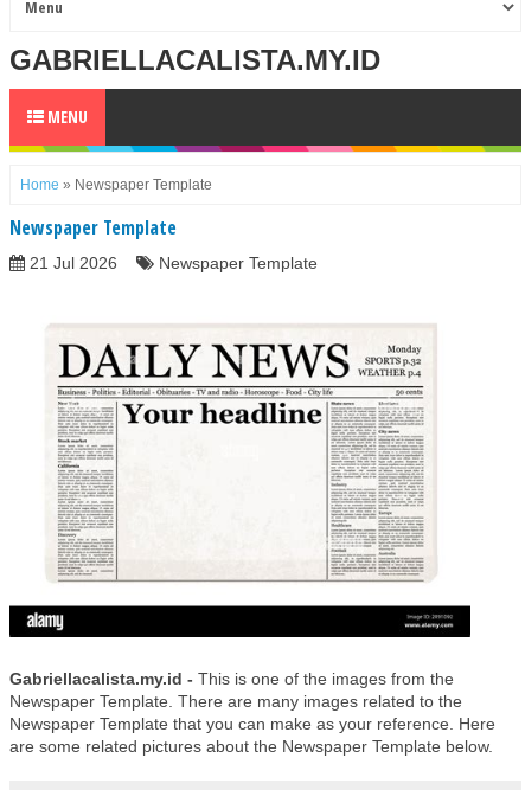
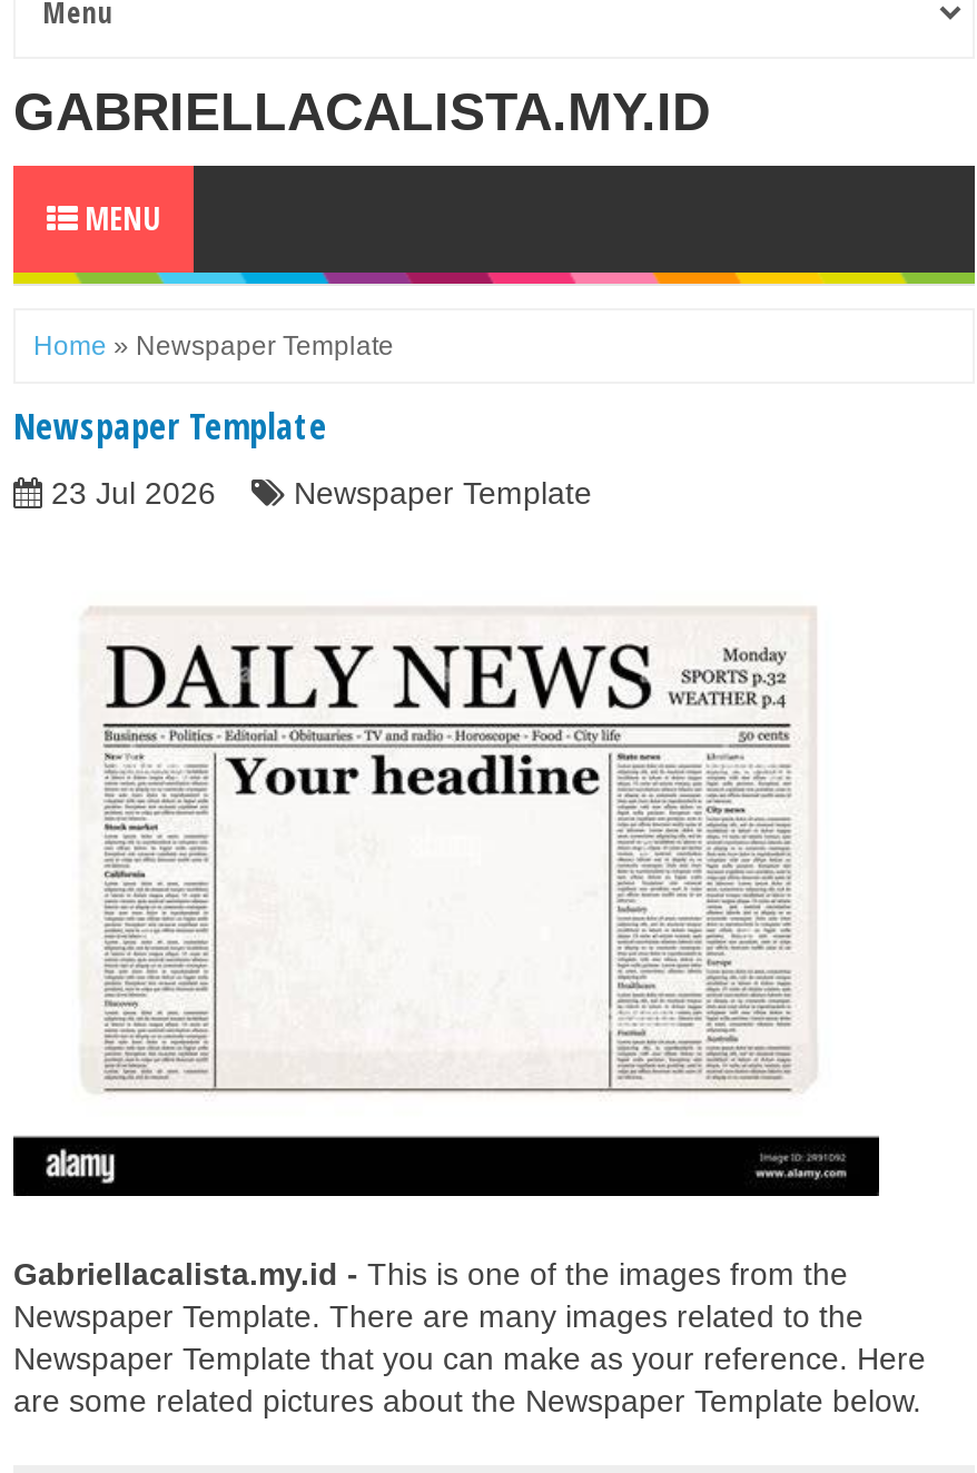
[25,253,318,272] 21 Jul 2026 Newspaper Template -> [42,474,592,510] 23 Jul 2026 Newspaper Template

